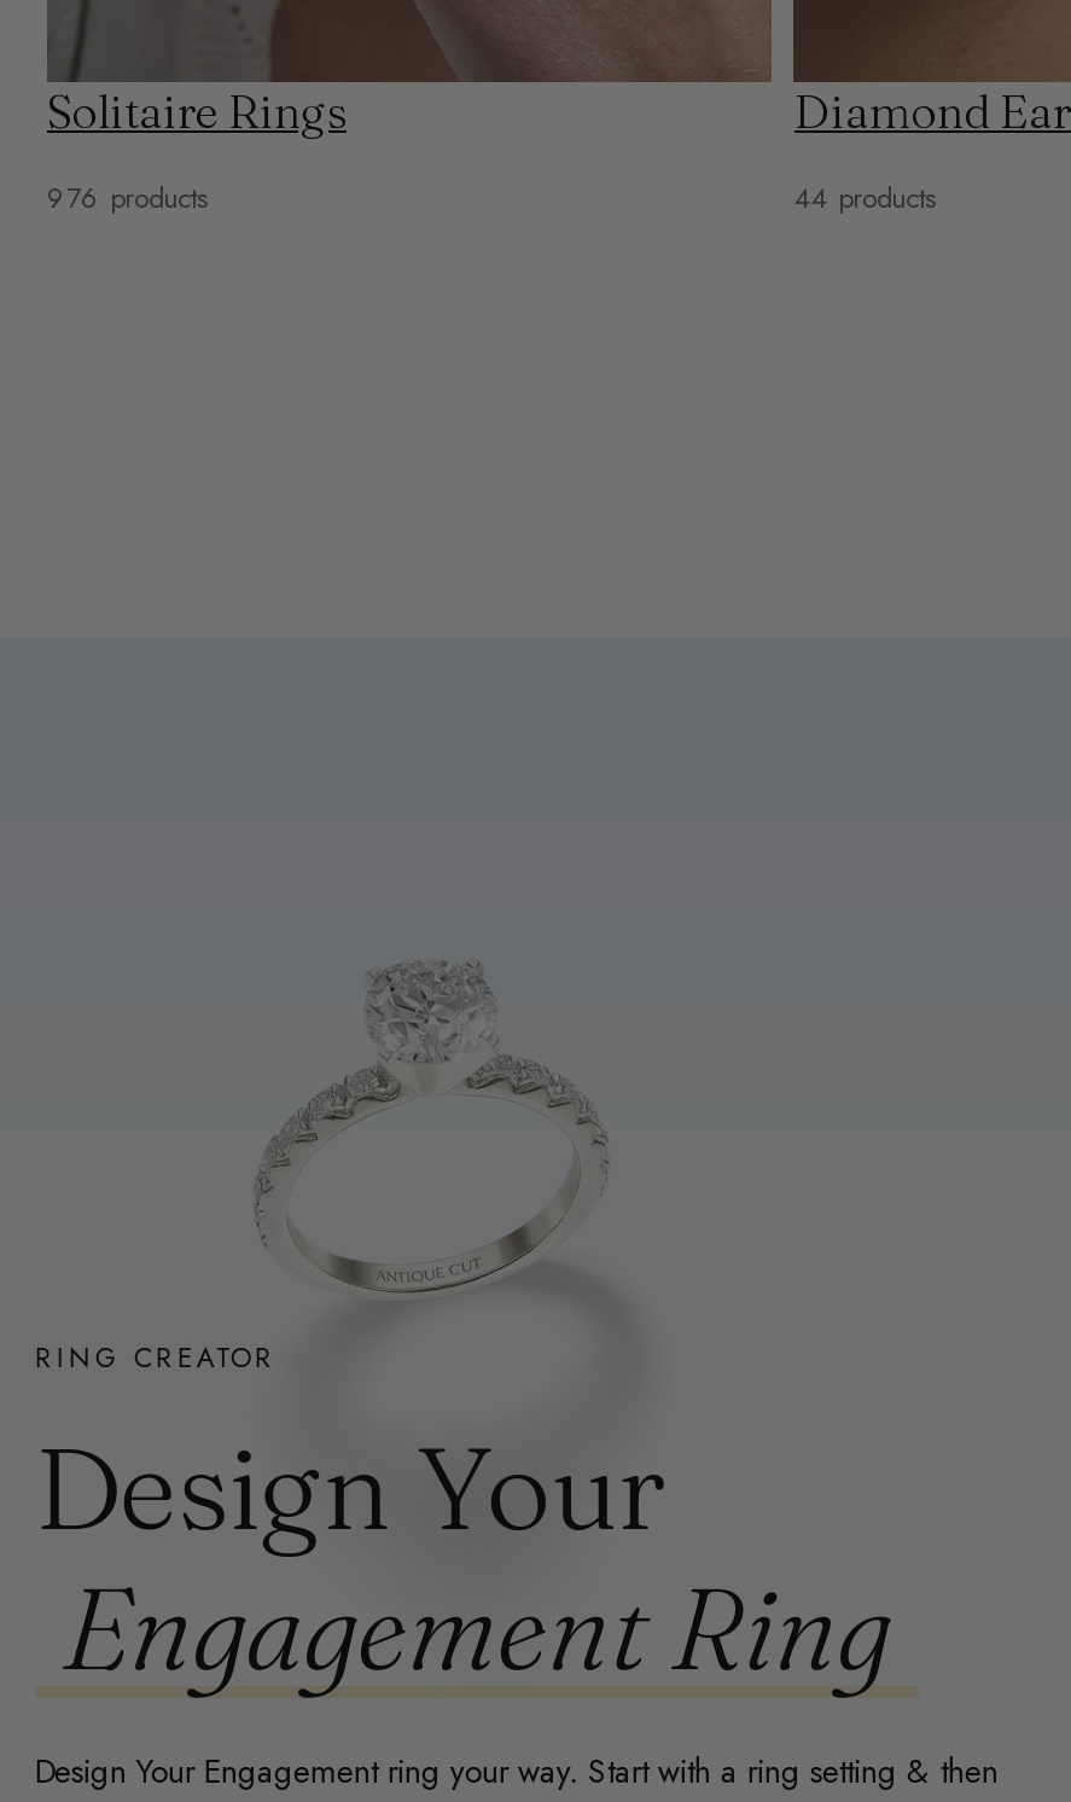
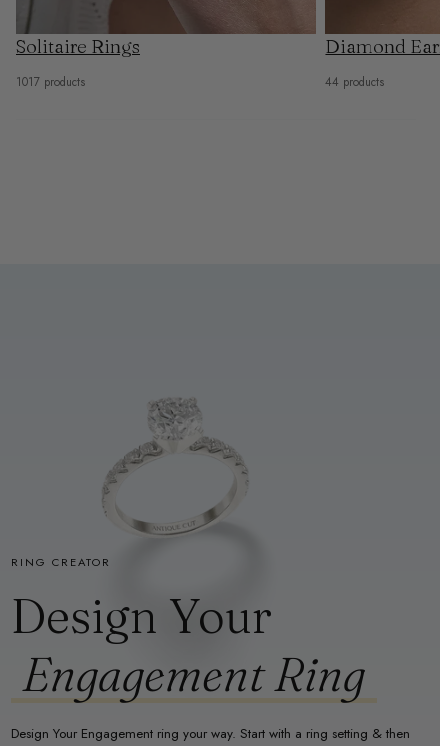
[47,179,209,217] 976 products -> [16,74,85,90] 1017 products

